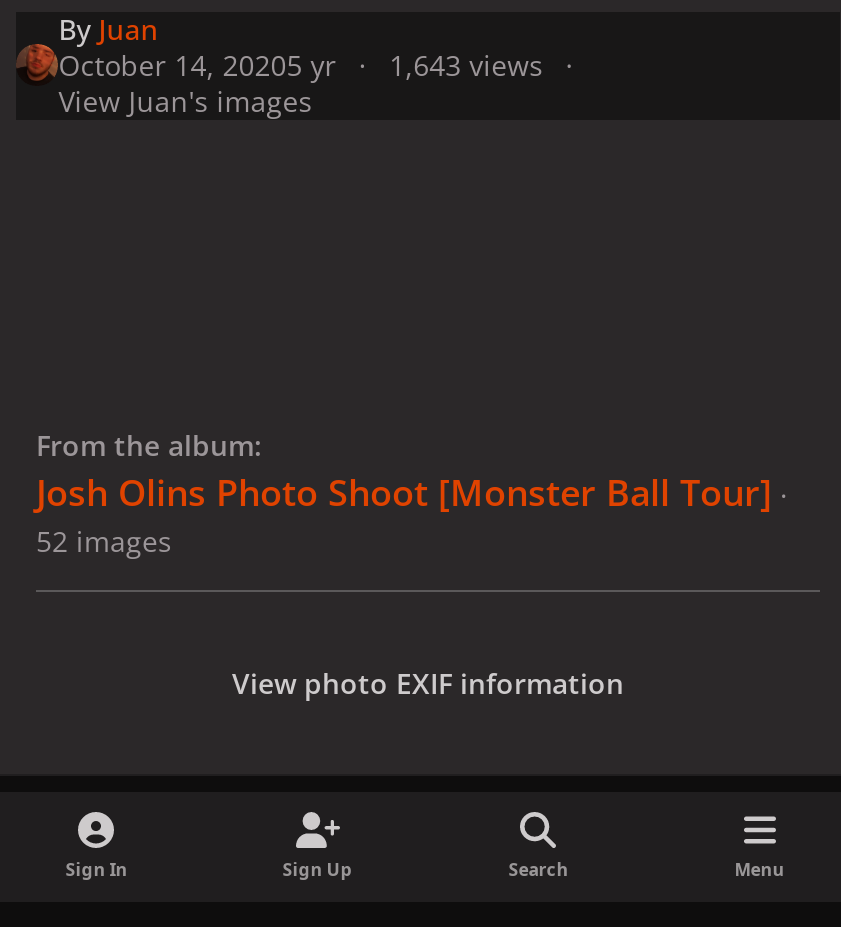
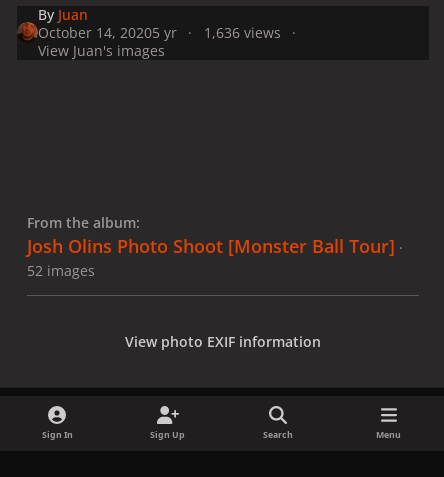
[58,45,543,83] October 14, 20205 yr 1,643 views -> [38,22,281,41] October 14, 20205 yr 1,636 views

